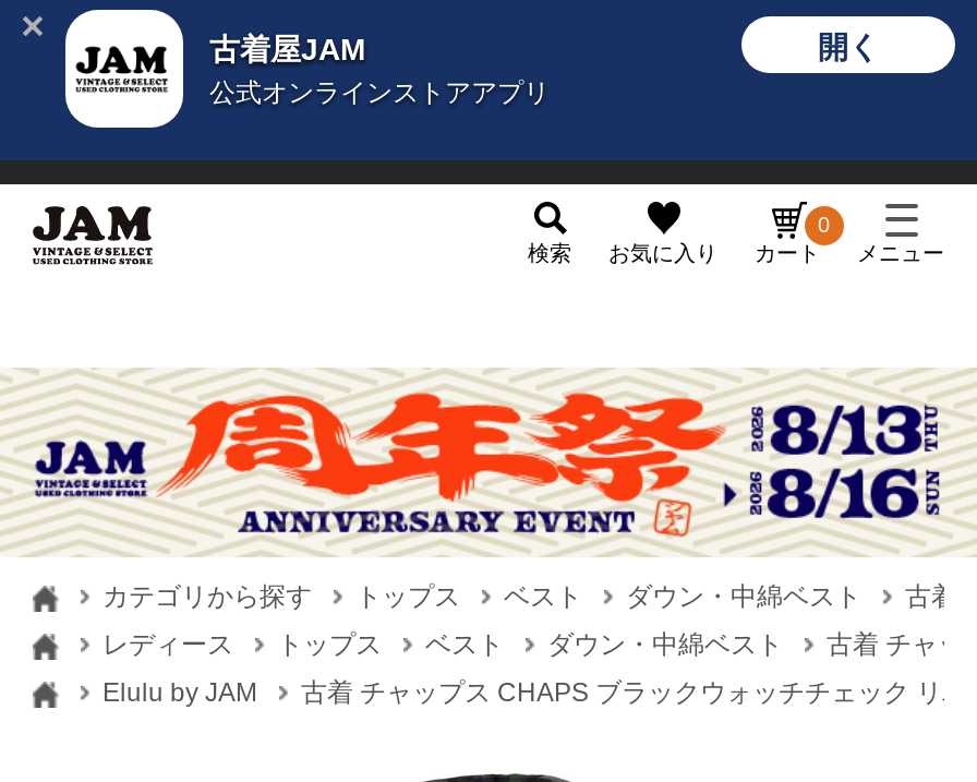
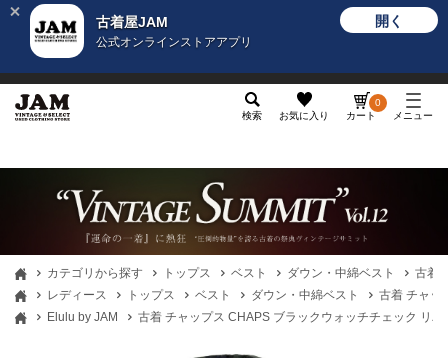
[7,368,970,557] [image] -> [3,167,445,256] [image]

